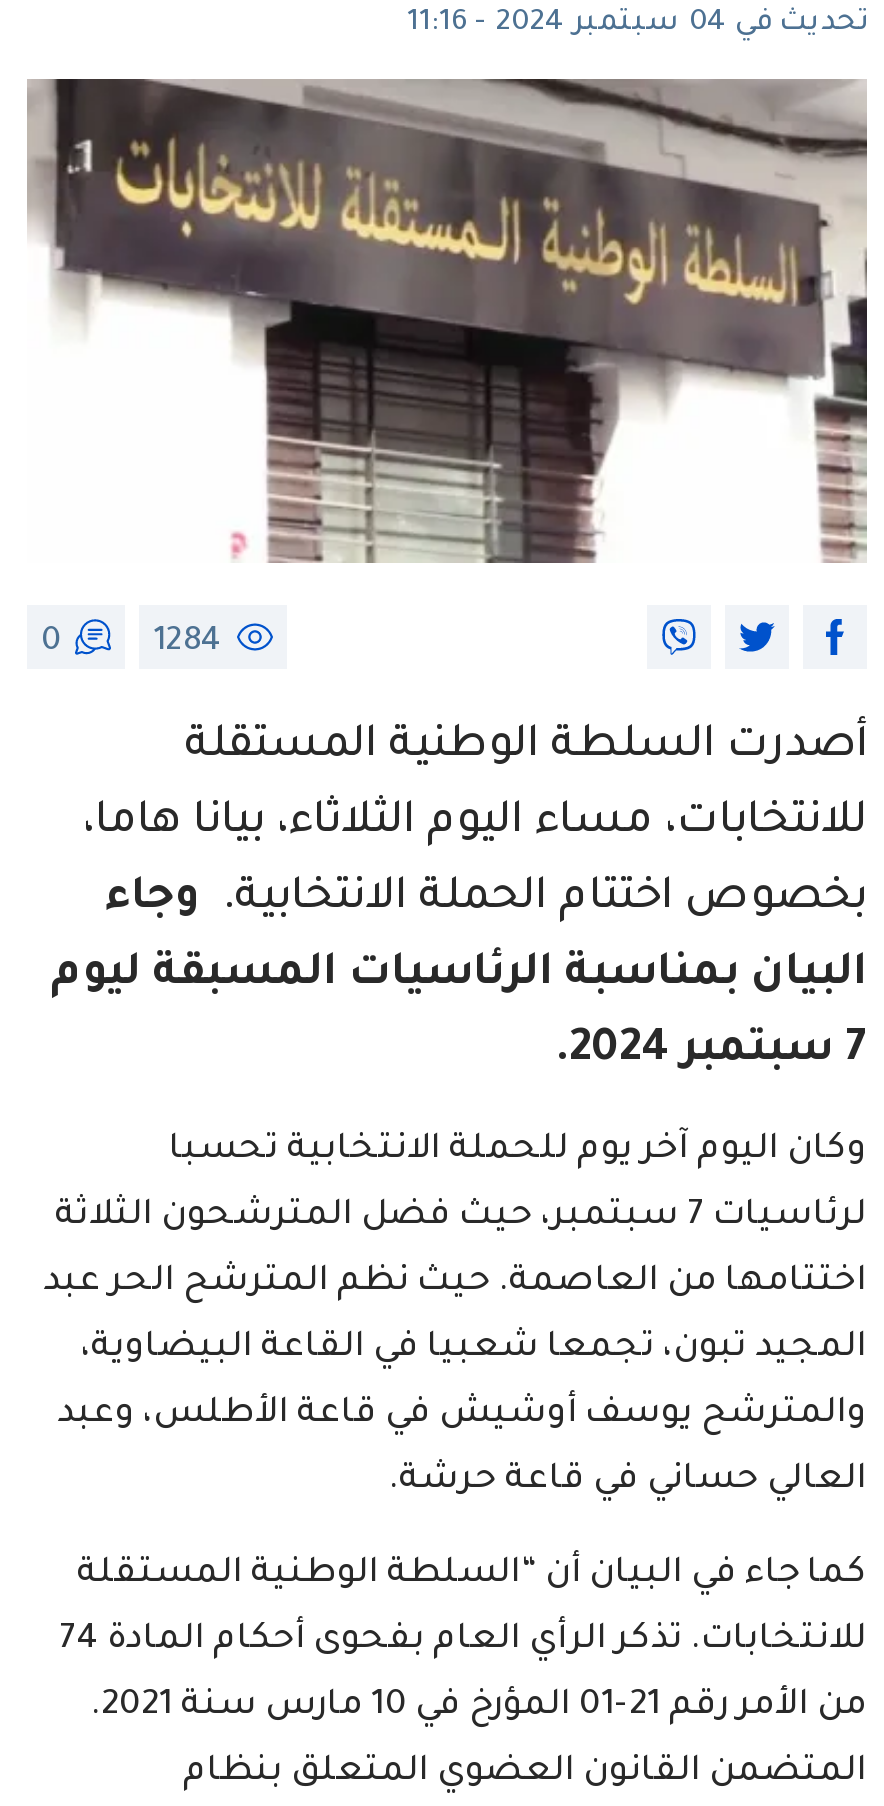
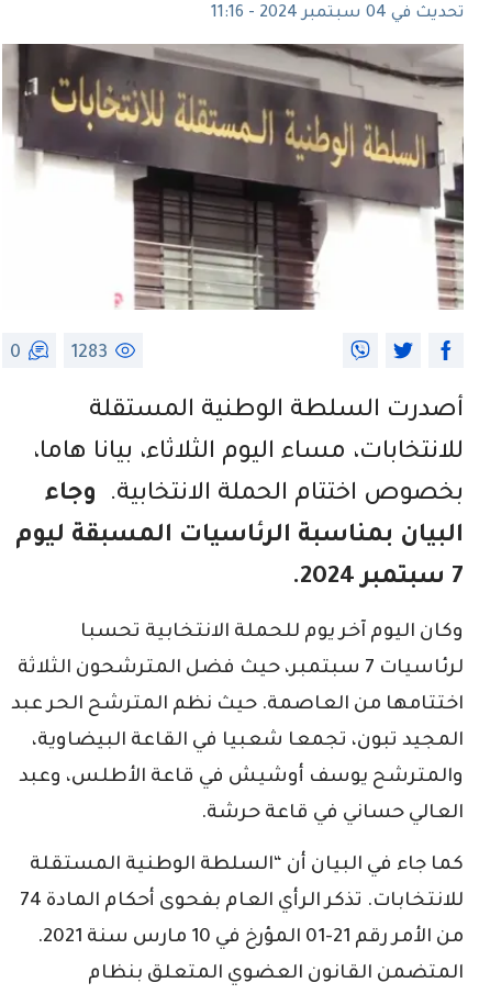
[153,624,223,660] 1284 -> [71,343,108,363] 1283

